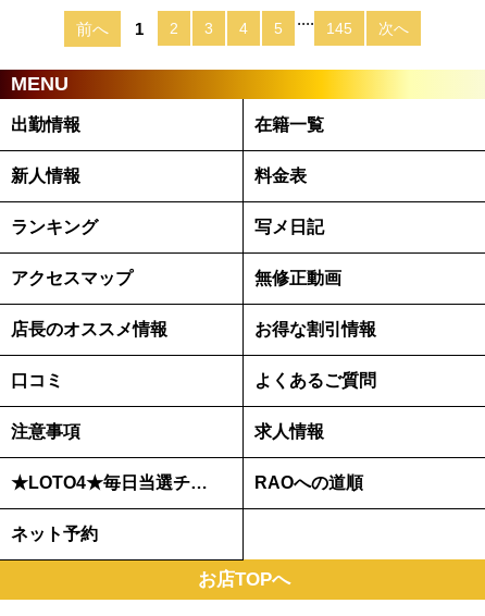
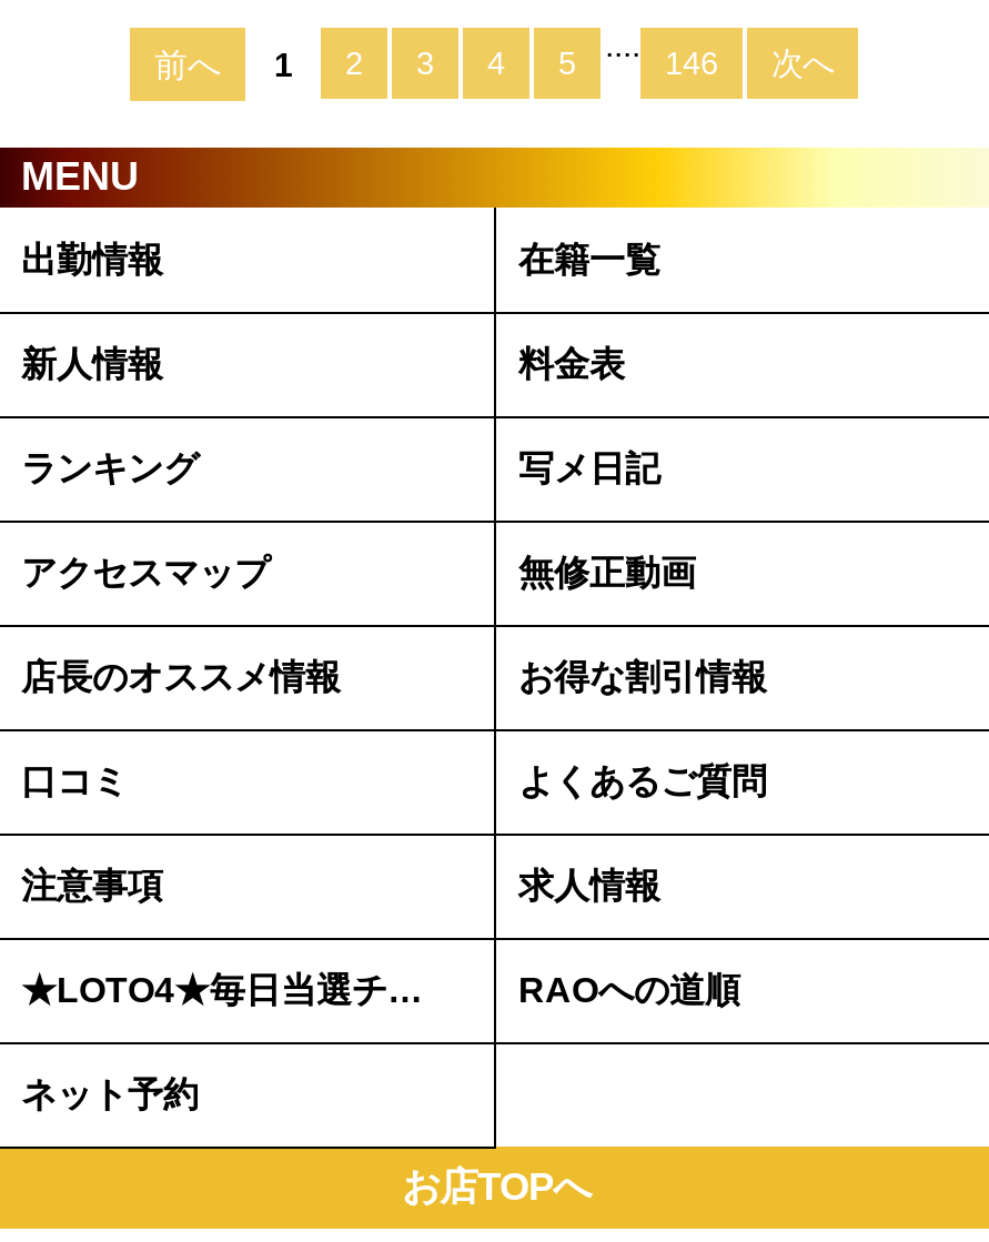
[326,20,352,37] 145 -> [665,46,718,81] 146

